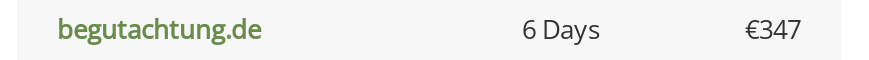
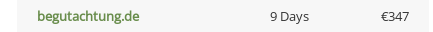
[522,11,600,47] 6 Days -> [269,7,308,25] 9 Days

